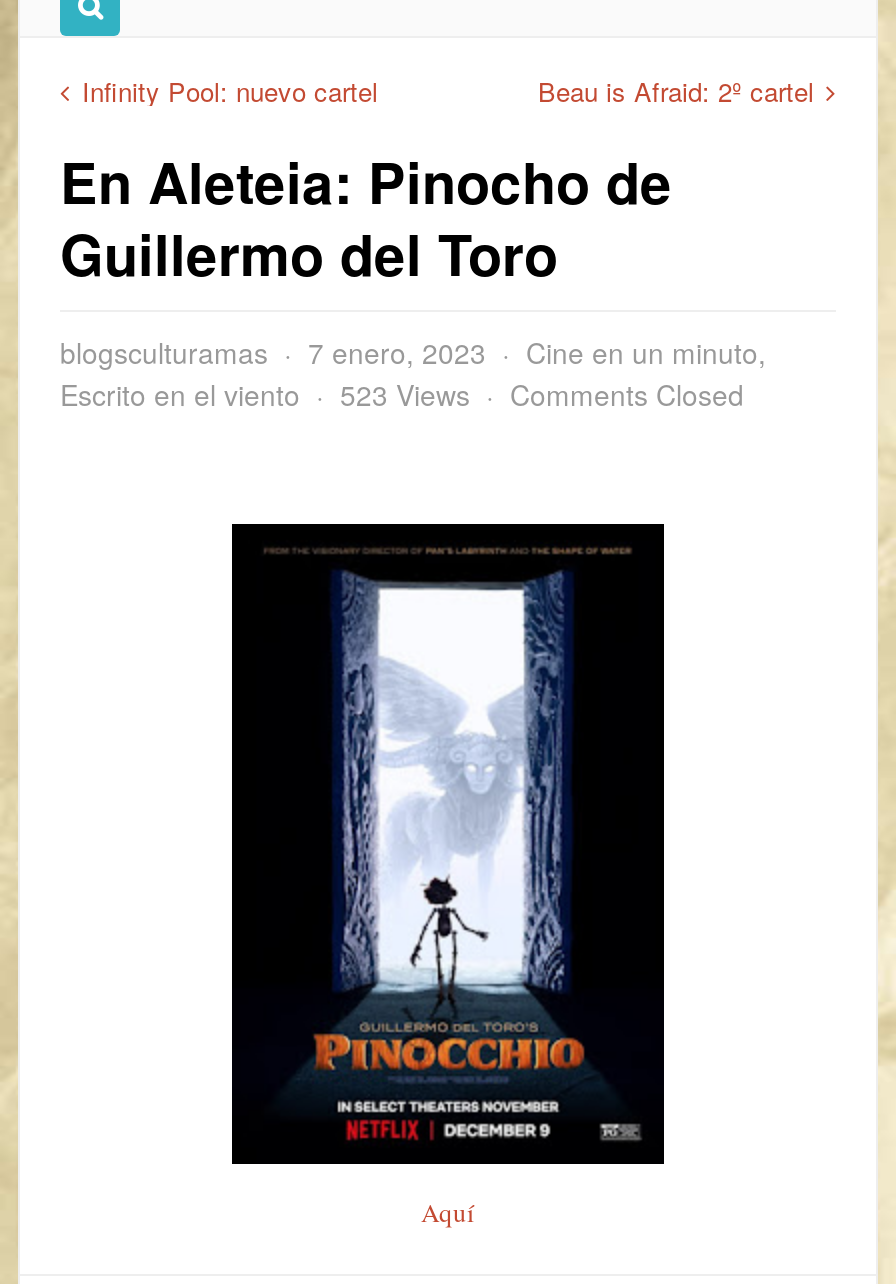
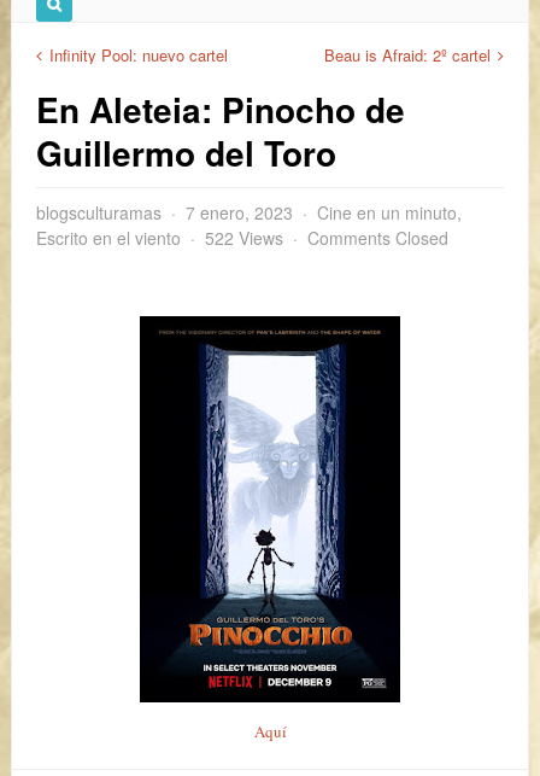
[60,374,744,414] Escrito en el viento 523 Views Comments Closed -> [36,226,448,250] Escrito en el viento 522 Views Comments Closed

